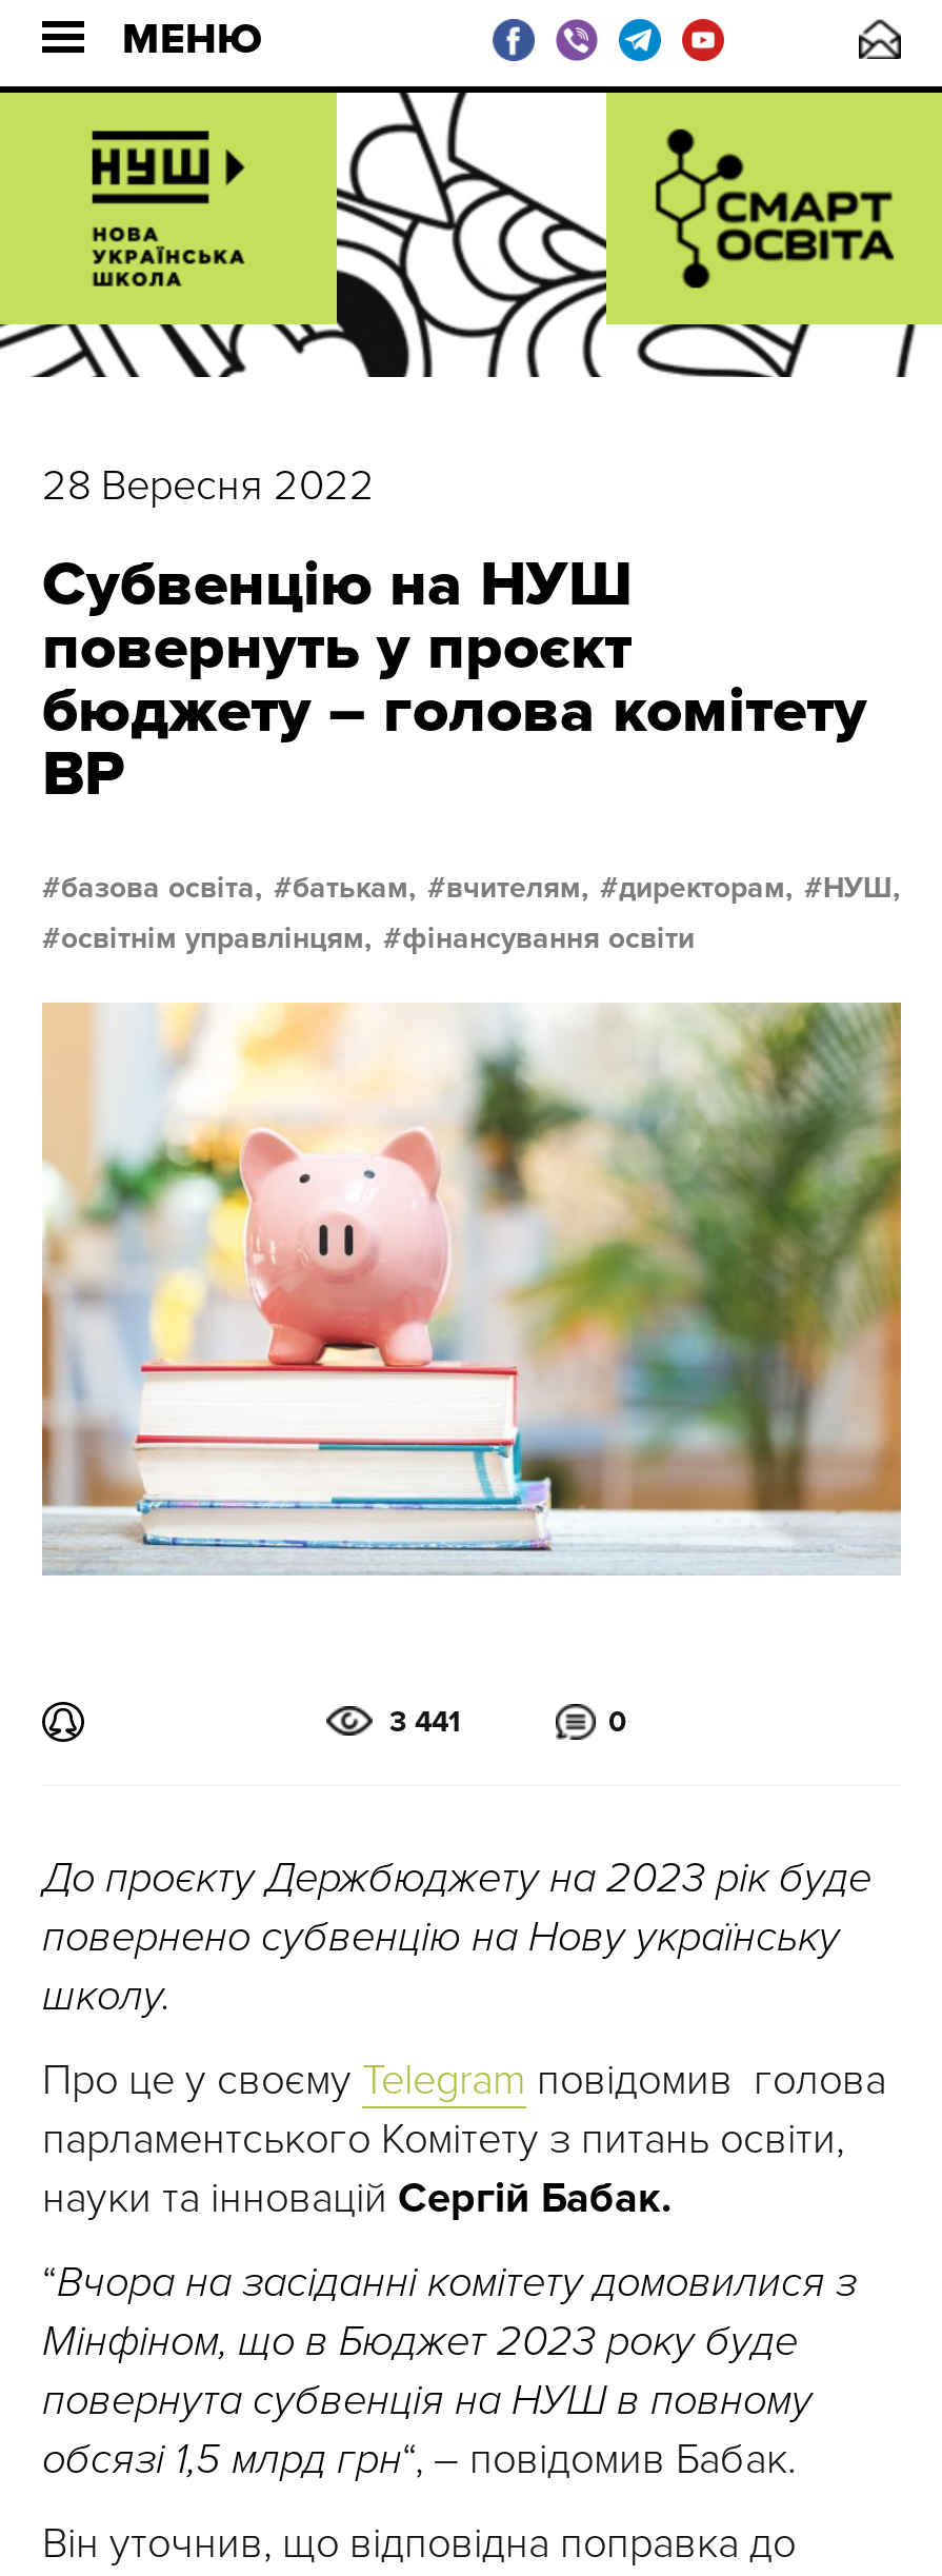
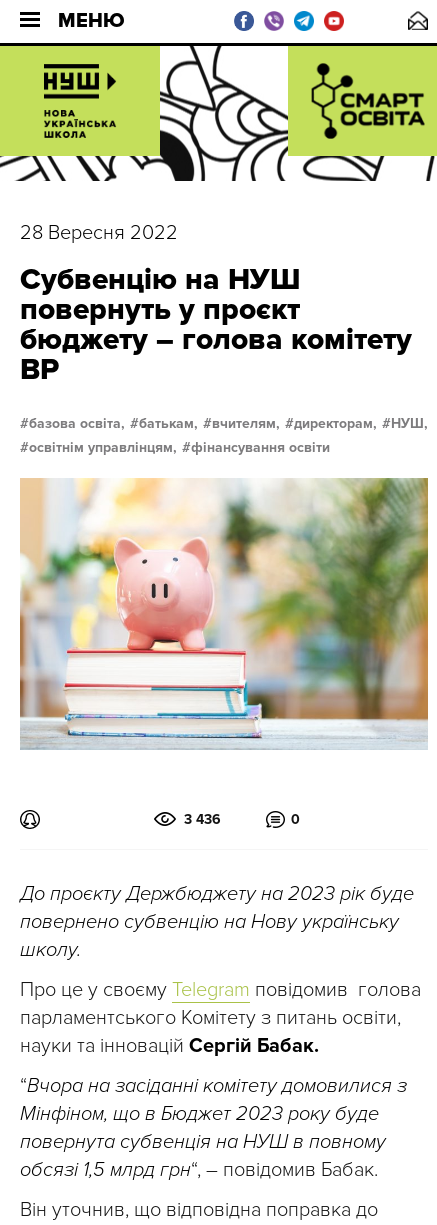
[389,1703,461,1739] 3 441 -> [183,811,220,828] 3 436

